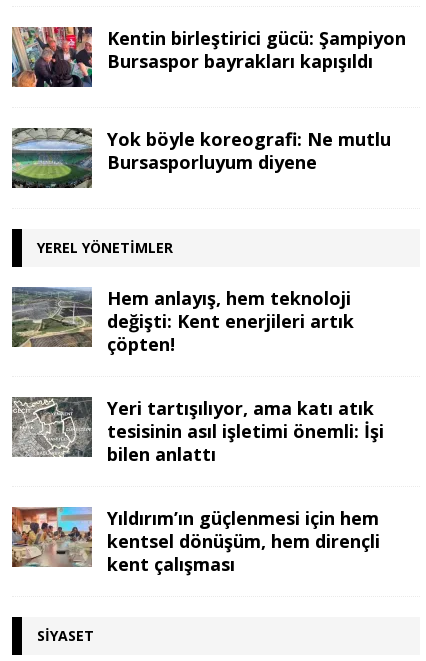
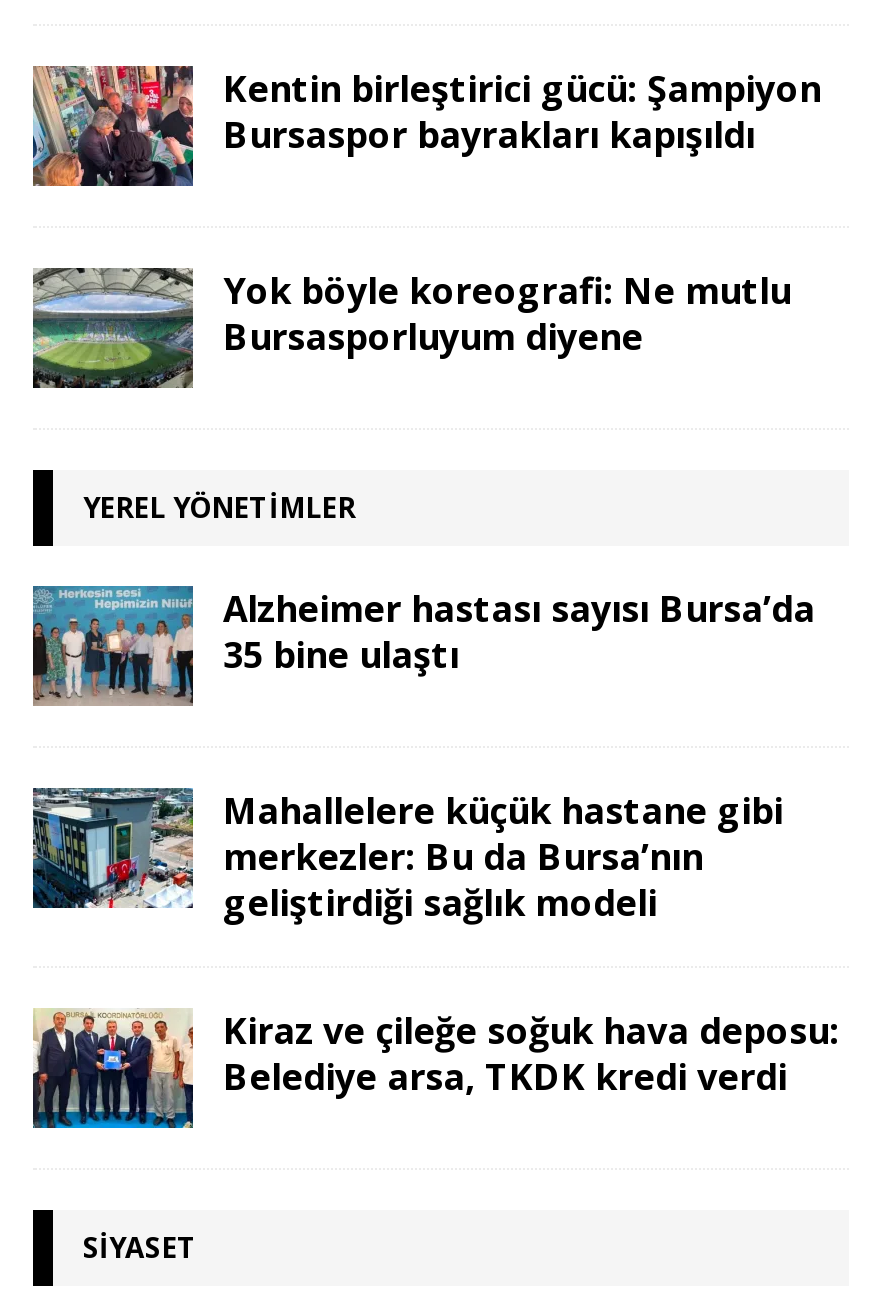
[12,286,354,356] [image] | Hem anlayış, hem teknoloji | değişti: Kent enerjileri artık | çöpten! -> [33,585,815,706] [image] | Alzheimer hastası sayısı Bursa’da | 35 bine ulaştı
[12,396,384,466] [image] | Yeri tartışılıyor, ama katı atık | tesisinin asıl işletimi önemli: İşi | bilen anlattı -> [33,786,783,927] [image] | Mahallelere küçük hastane gibi | merkezler: Bu da Bursa’nın | geliştirdiği sağlık modeli
[11,506,380,576] [image] | Yıldırım’ın güçlenmesi için hem | kentsel dönüşüm, hem dirençli | kent çalışması -> [31,1007,839,1130] [image] | Kiraz ve çileğe soğuk hava deposu: | Belediye arsa, TKDK kredi verdi

